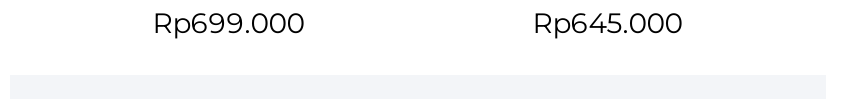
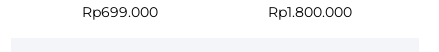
[533,5,683,41] Rp645.000 -> [268,3,352,21] Rp1.800.000

